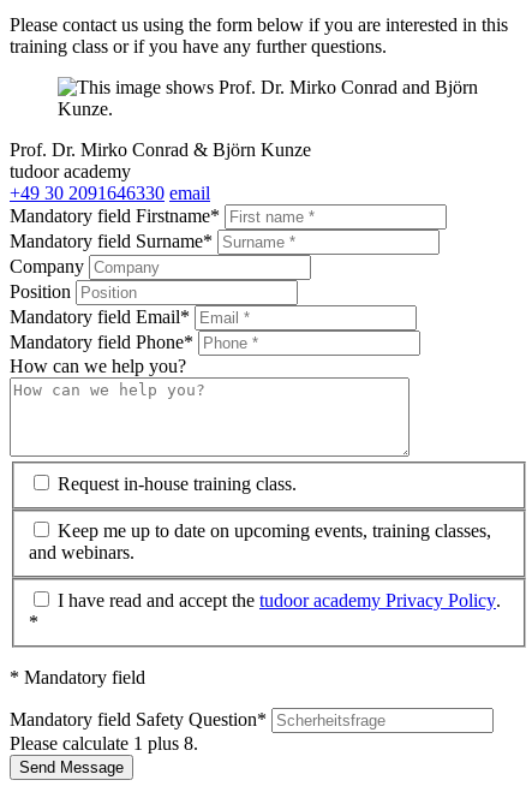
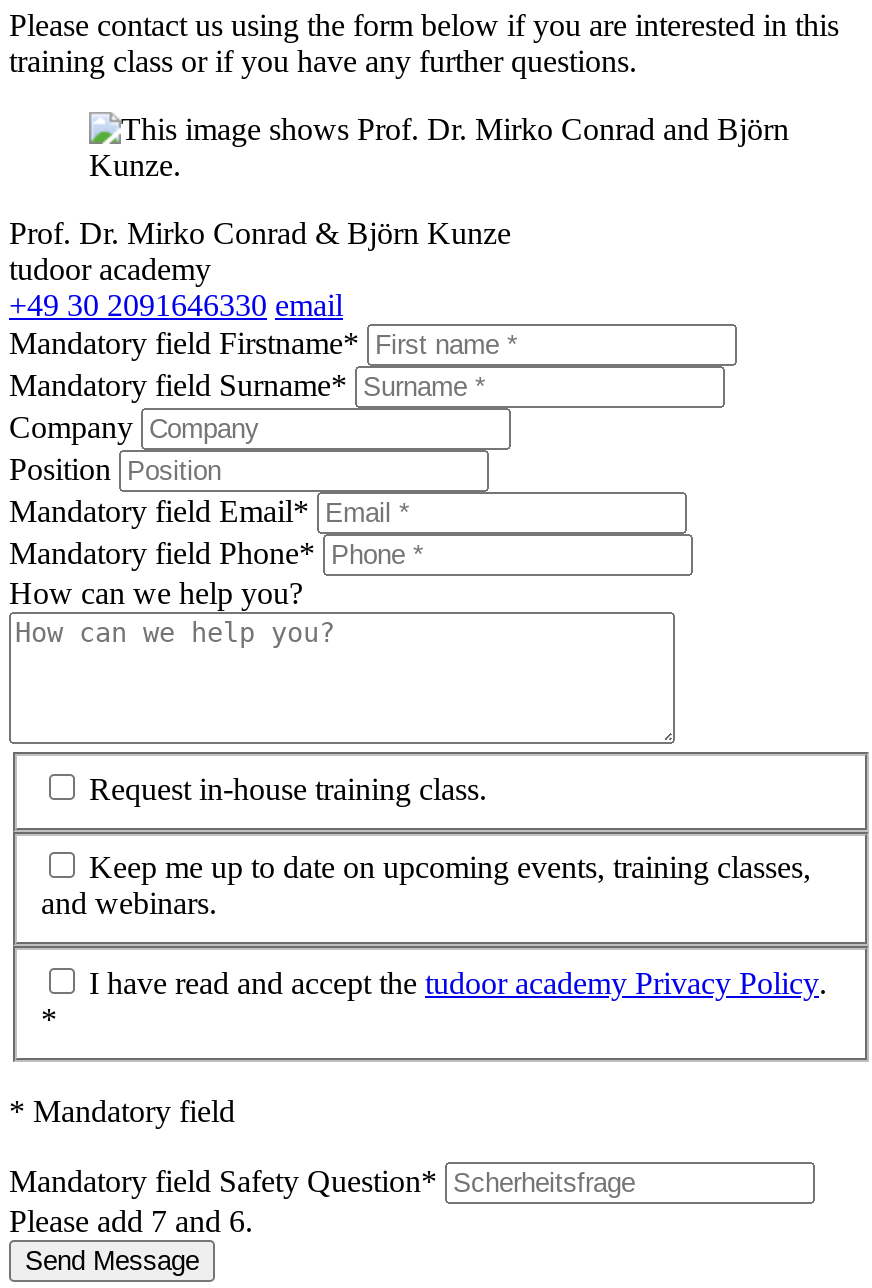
[10,733,198,753] Please calculate 1 plus 8. -> [9,1204,253,1238] Please add 7 and 6.

